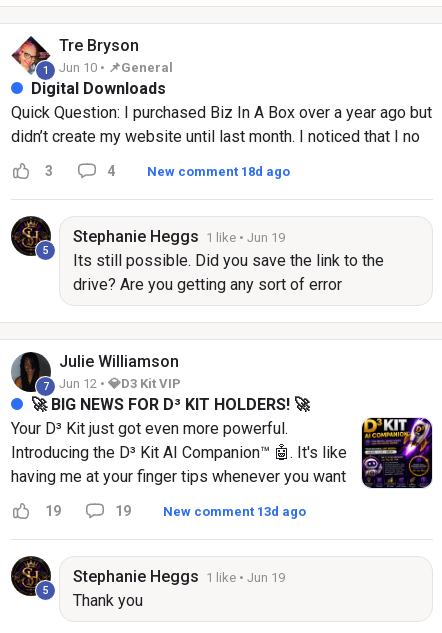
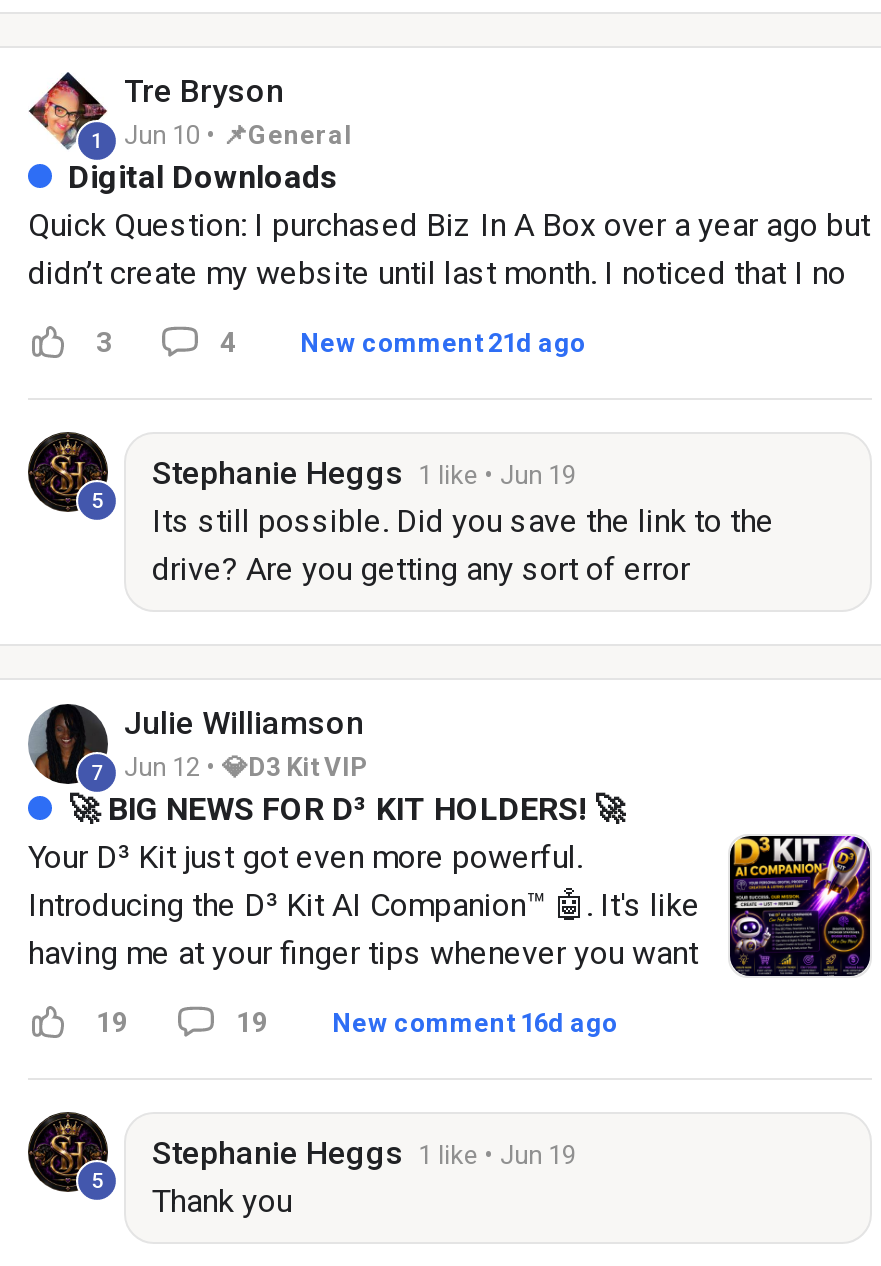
[147,164,290,179] New comment 18d ago -> [300,328,586,358] New comment 21d ago
[163,504,306,519] New comment 13d ago -> [332,1008,618,1038] New comment 16d ago

